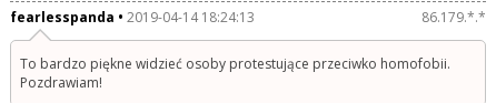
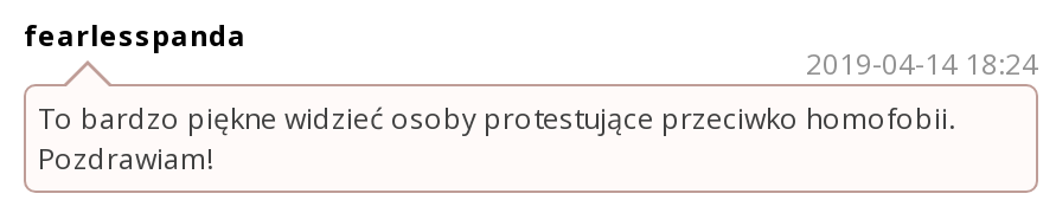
[127,8,486,27] 2019-04-14 18:24:13 | 86.179.*.* -> [806,45,1038,85] 2019-04-14 18:24

